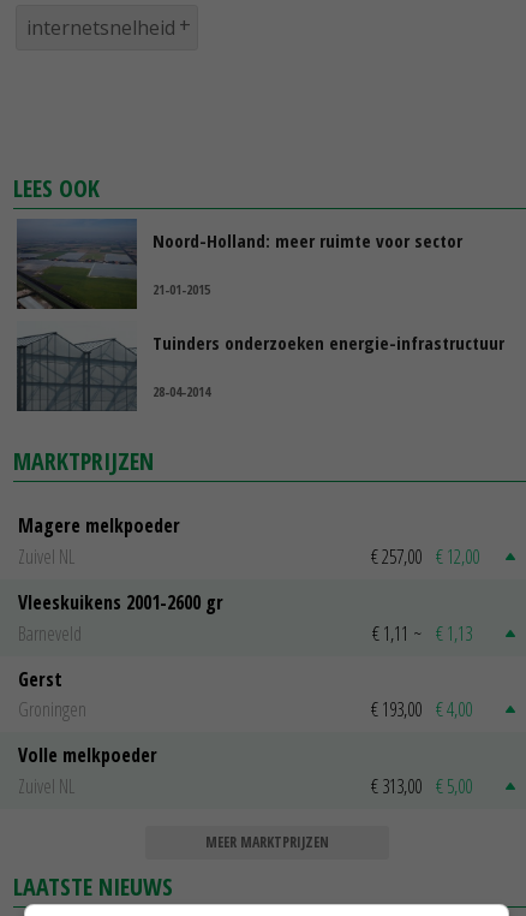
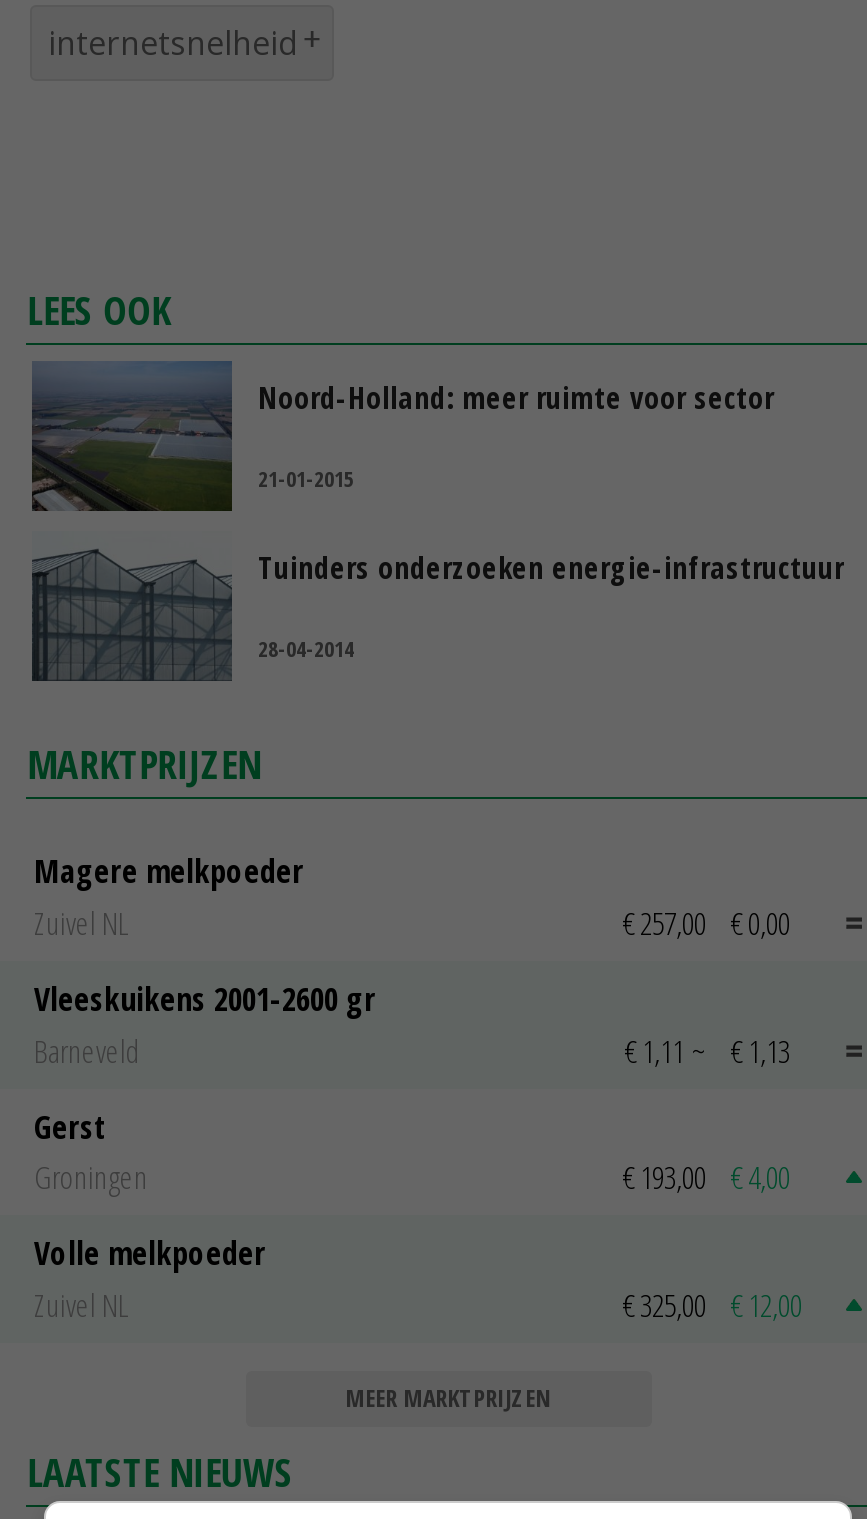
[371,543,479,570] € 257,00 € 12,00 -> [622,901,790,945] € 257,00 € 0,00
[371,773,472,799] € 313,00 € 5,00 -> [622,1283,802,1327] € 325,00 € 12,00

